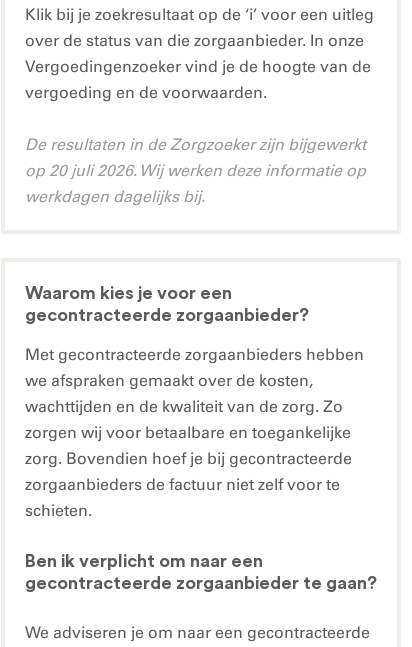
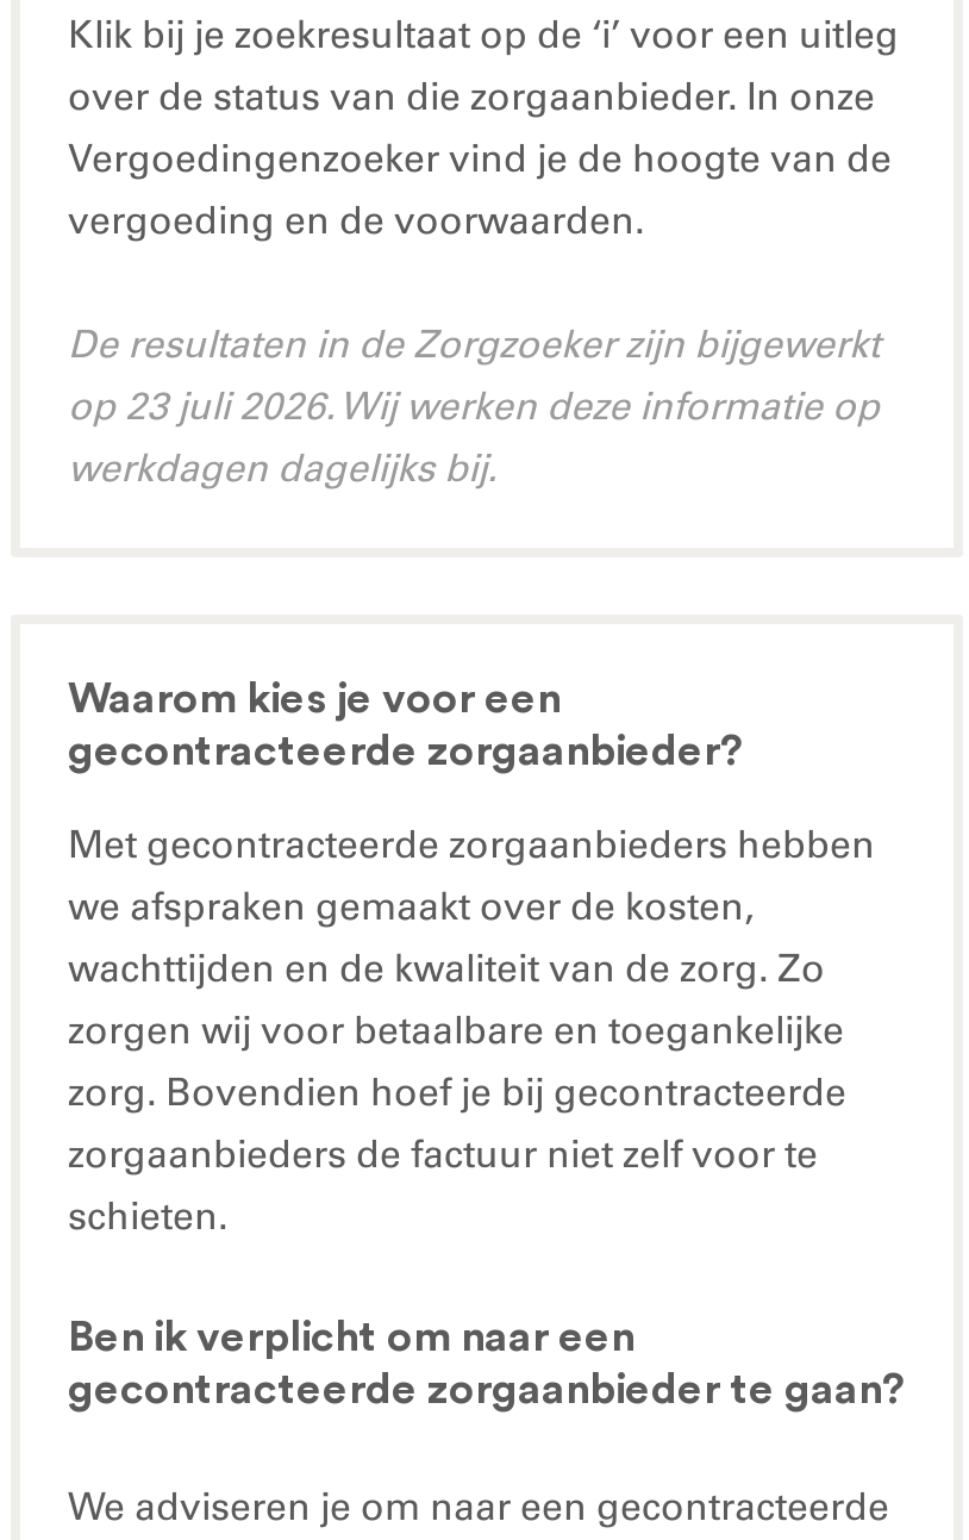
[25,161,366,180] op 20 juli 2026. Wij werken deze informatie op -> [68,384,880,429] op 23 juli 2026. Wij werken deze informatie op

